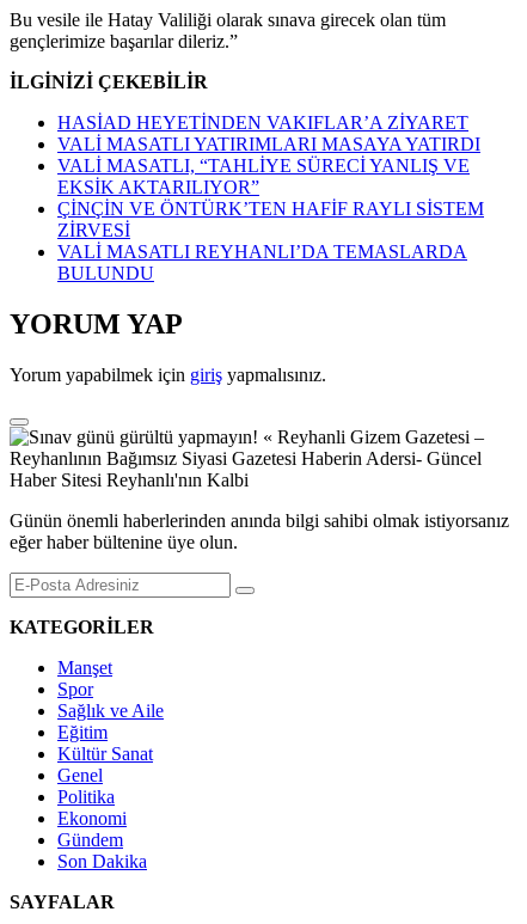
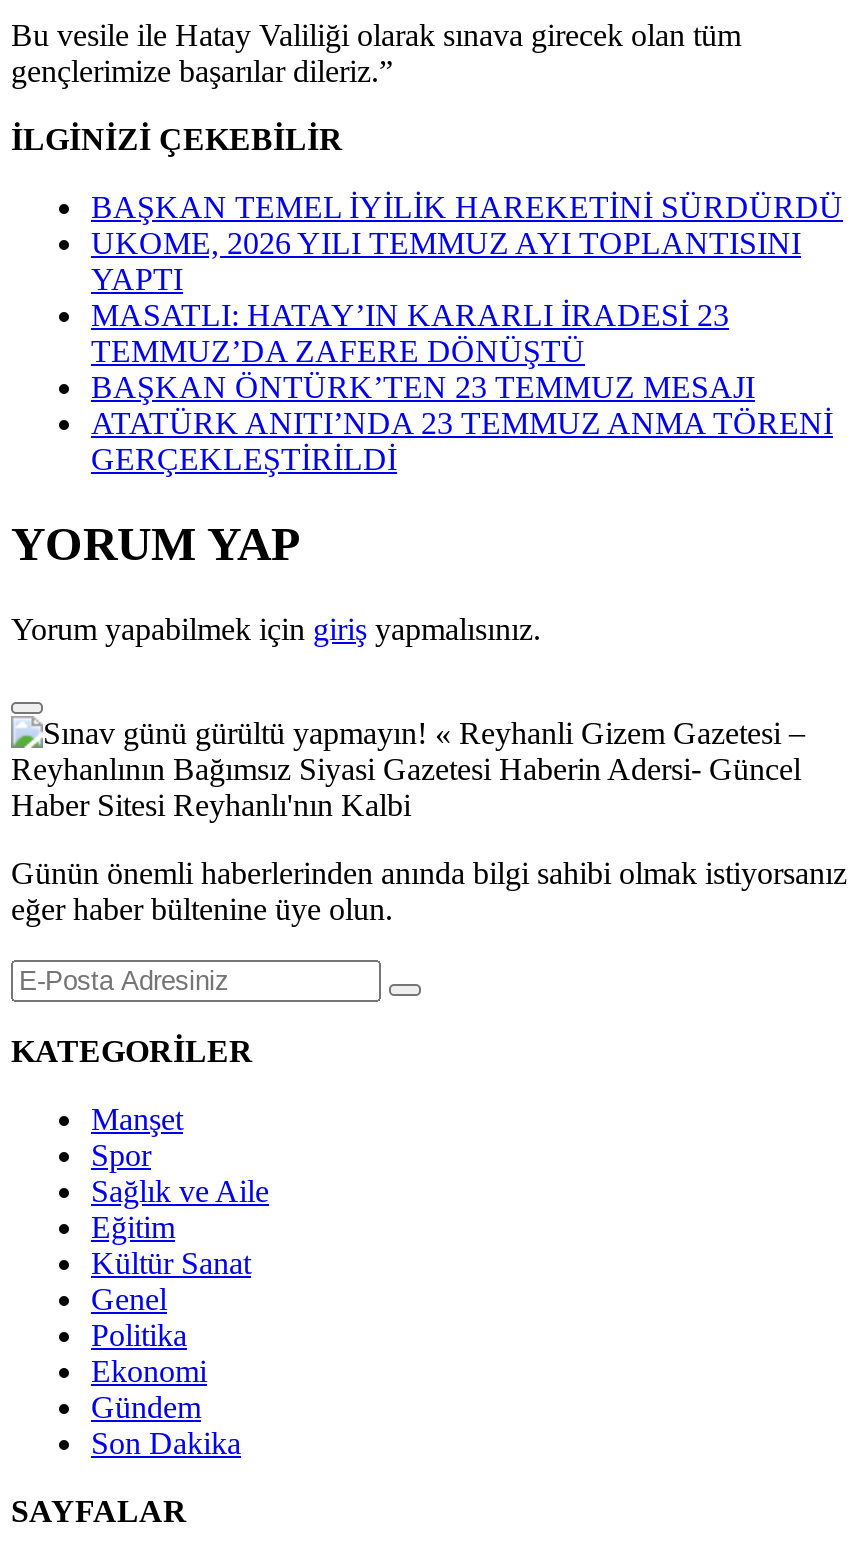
[57,112,484,283] HASİAD HEYETİNDEN VAKIFLAR’A ZİYARET | VALİ MASATLI YATIRIMLARI MASAYA YATIRDI | VALİ MASATLI, “TAHLİYE SÜRECİ YANLIŞ VE | EKSİK AKTARILIYOR” | ÇİNÇİN VE ÖNTÜRK’TEN HAFİF RAYLI SİSTEM | ZİRVESİ | VALİ MASATLI REYHANLI’DA TEMASLARDA | BULUNDU -> [91,190,843,476] BAŞKAN TEMEL İYİLİK HAREKETİNİ SÜRDÜRDÜ | UKOME, 2026 YILI TEMMUZ AYI TOPLANTISINI | YAPTI | MASATLI: HATAY’IN KARARLI İRADESİ 23 | TEMMUZ’DA ZAFERE DÖNÜŞTÜ | BAŞKAN ÖNTÜRK’TEN 23 TEMMUZ MESAJI | ATATÜRK ANITI’NDA 23 TEMMUZ ANMA TÖRENİ | GERÇEKLEŞTİRİLDİ

